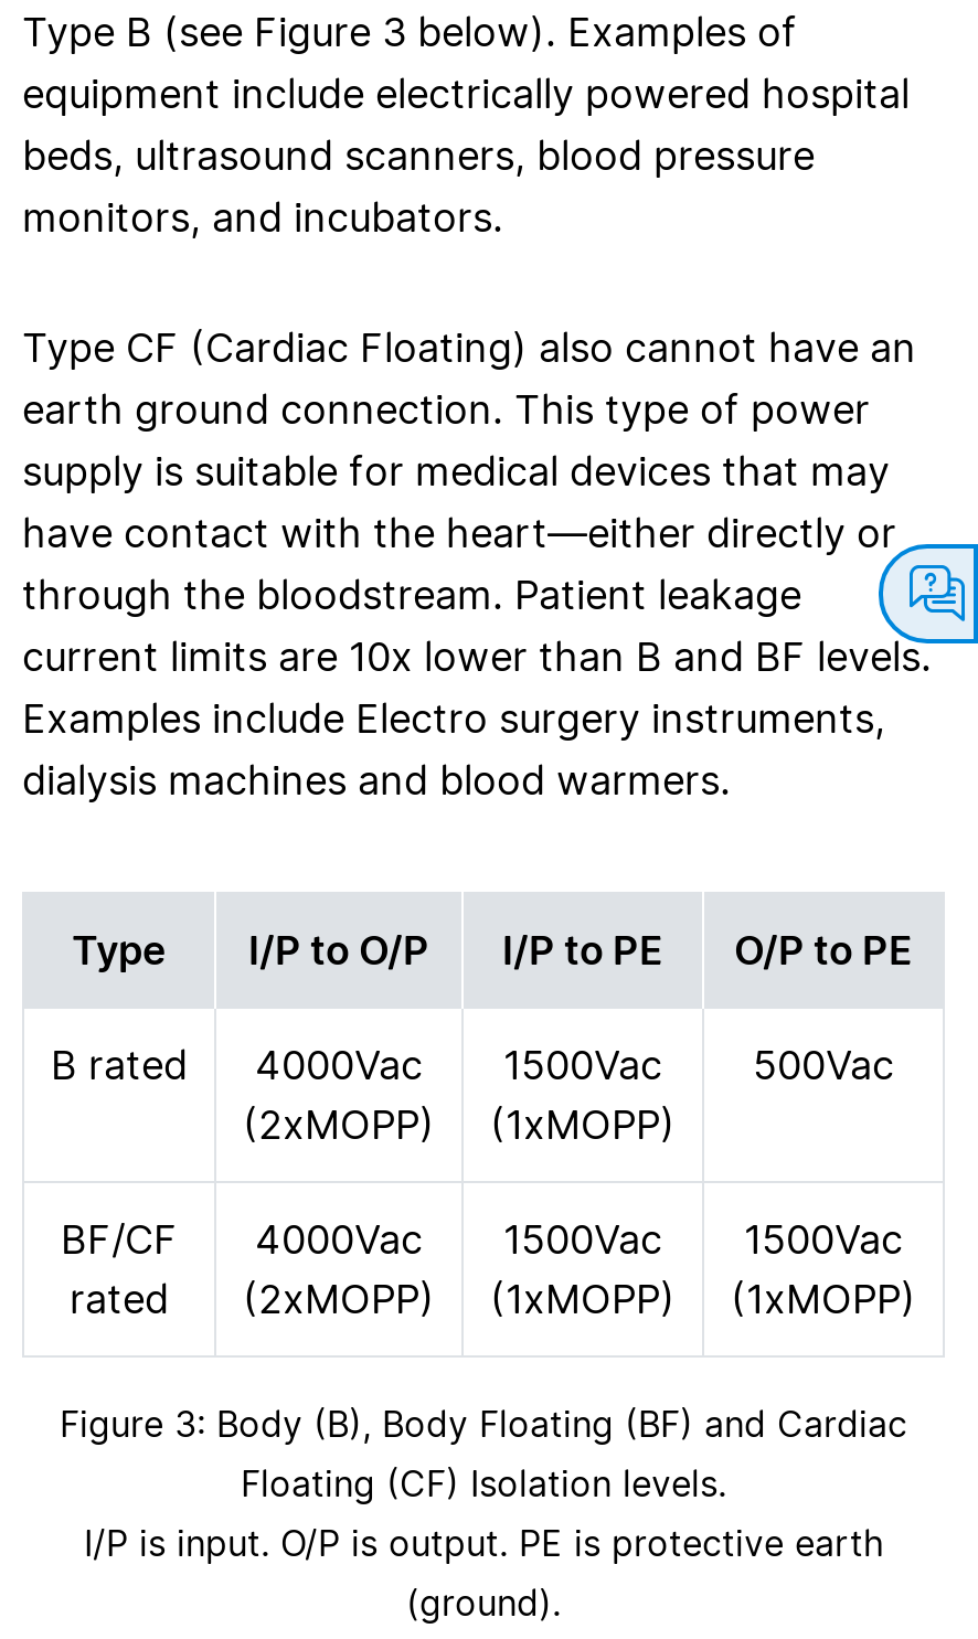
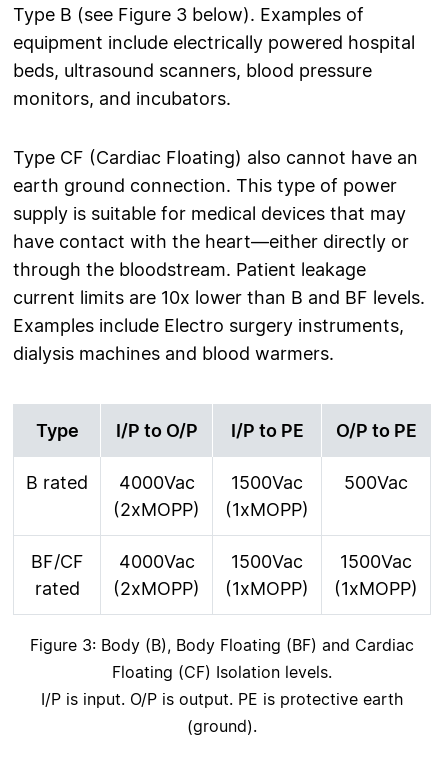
[876,541,971,647] [image] -> none

